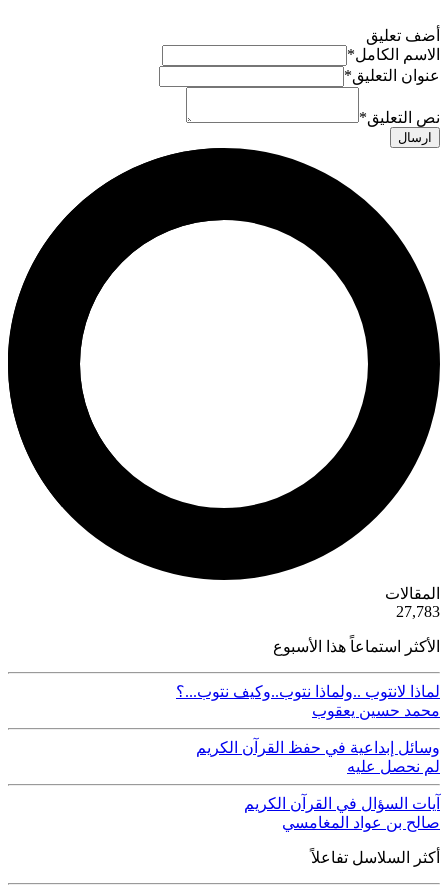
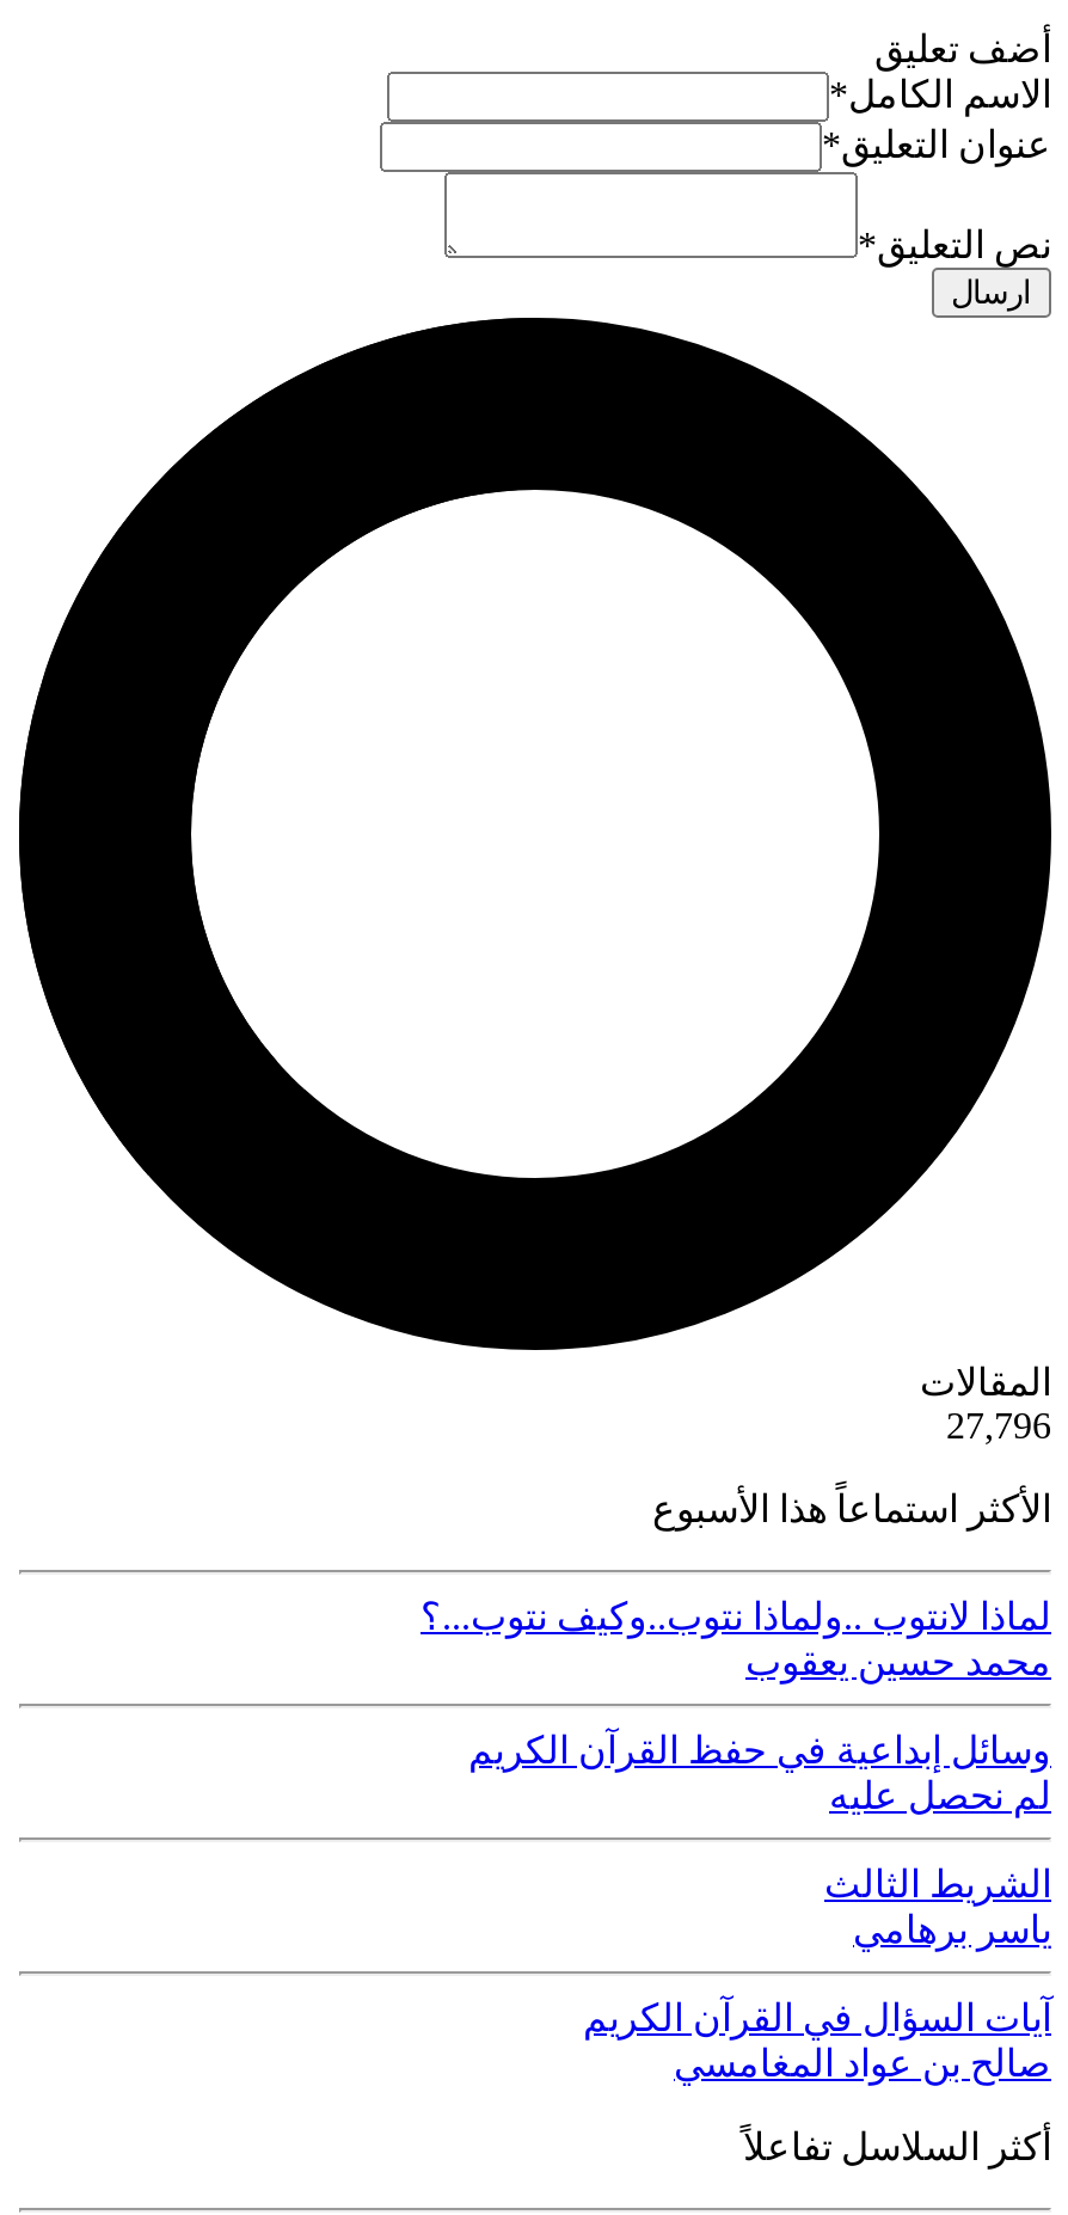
[396,603,440,620] 27,783 -> [946,1404,1051,1445] 27,796
none -> [824,1863,1051,1949] الشريط الثالث | ياسر برهامي

